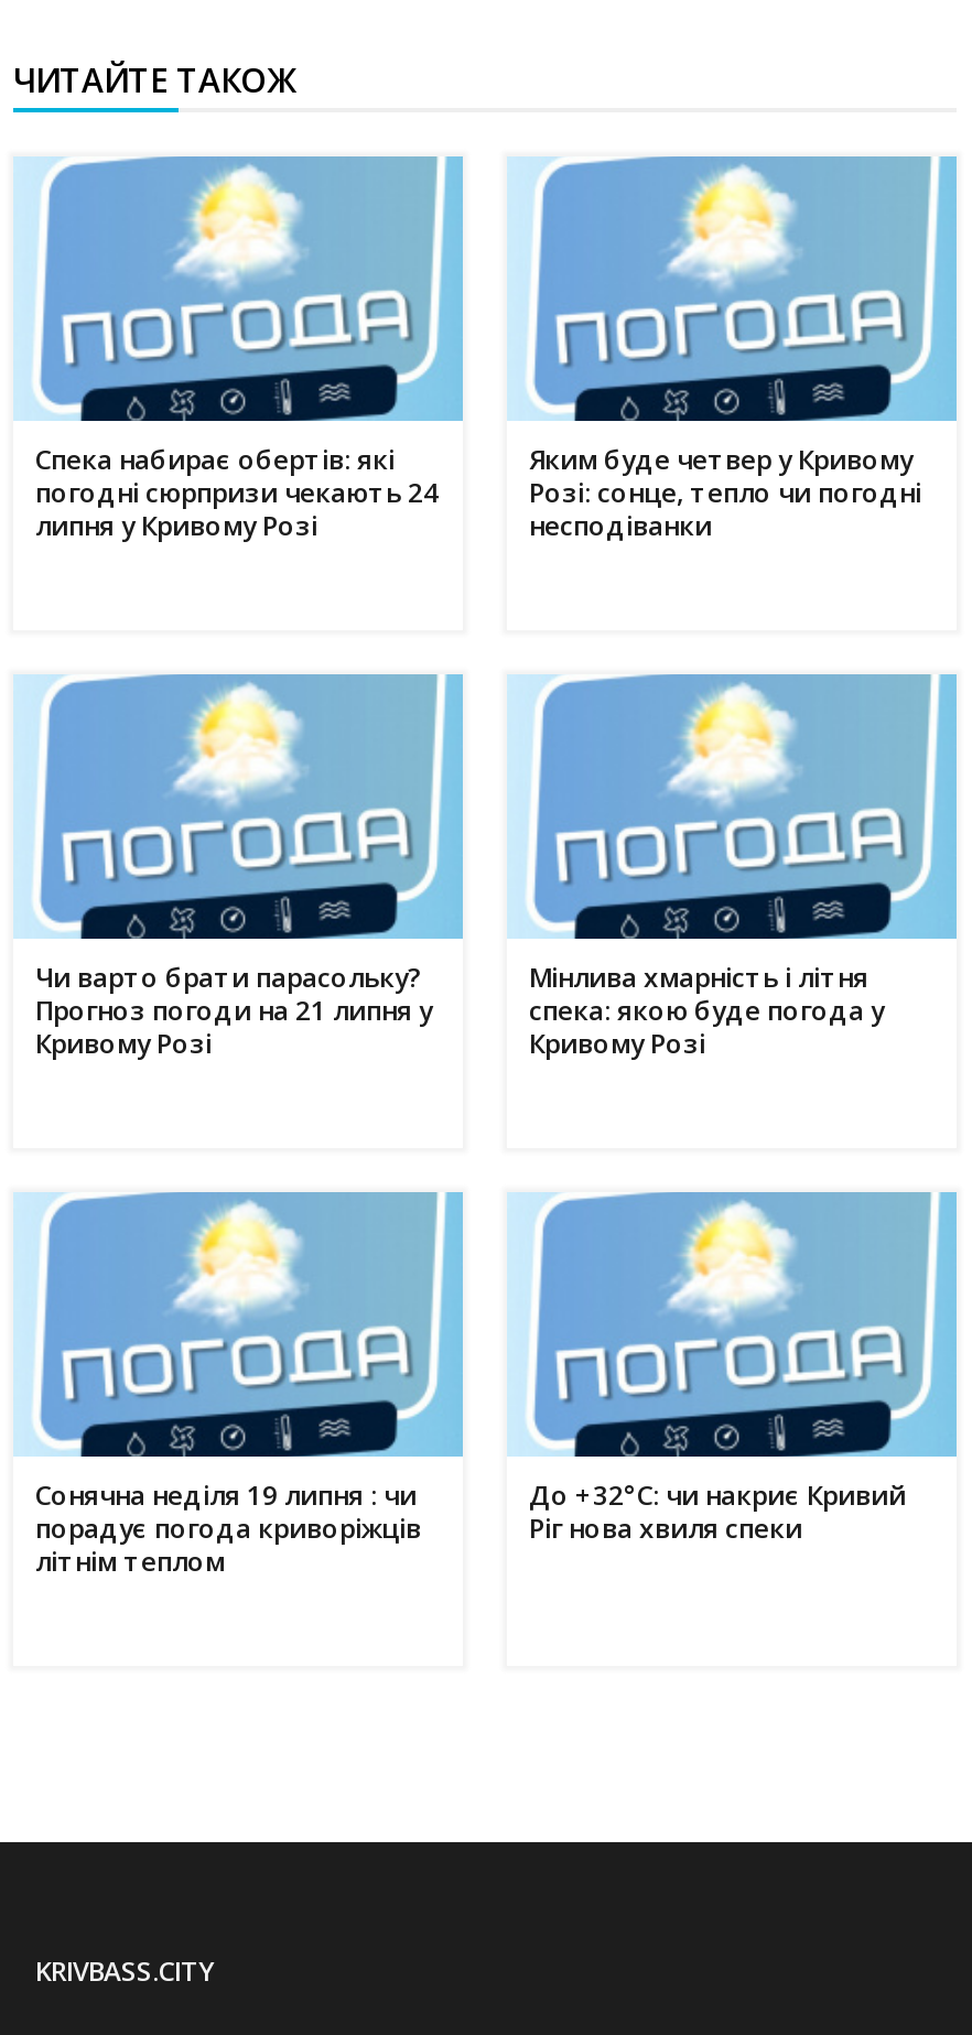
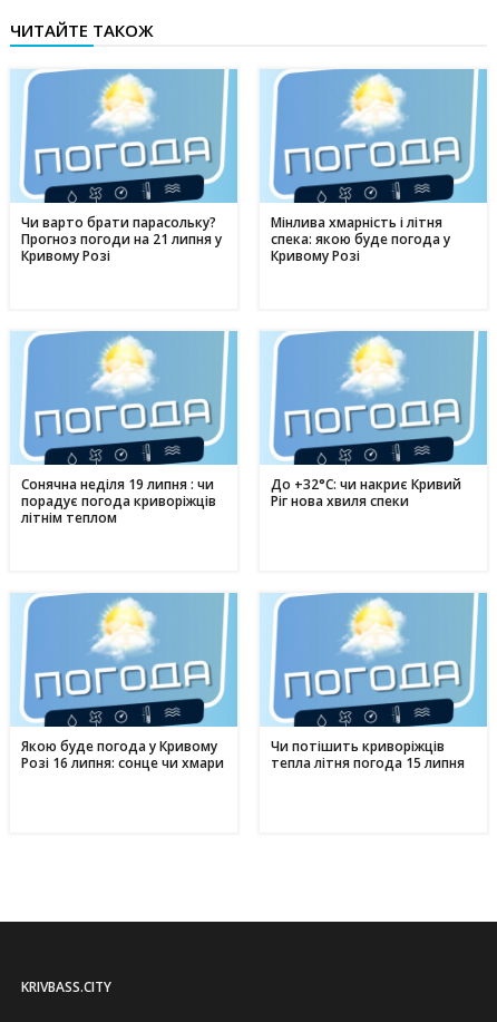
[35,440,439,544] Спека набирає обертів: які | погодні сюрпризи чекають 24 | липня у Кривому Розі -> none
[529,440,921,544] Яким буде четвер у Кривому | Розі: сонце, тепло чи погодні | несподіванки -> none
moved [26,676,906,1579] -> [17,70,461,527]: [image] | Чи варто брати парасольку? | Прогноз погоди на 21 липня у | ... | До +32°C: чи накриє Кривий | Ріг нова хвиля спеки
none -> [21,736,224,772] Якою буде погода у Кривому | Розі 16 липня: сонце чи хмари
none -> [271,736,465,772] Чи потішить криворіжців | тепла літня погода 15 липня

